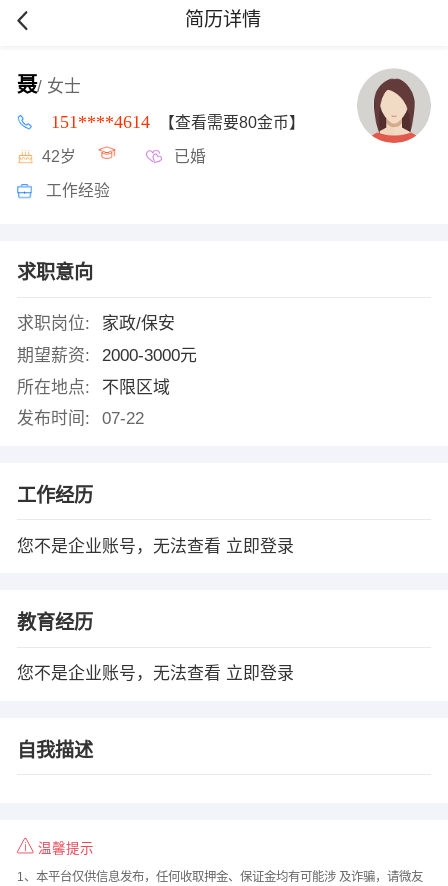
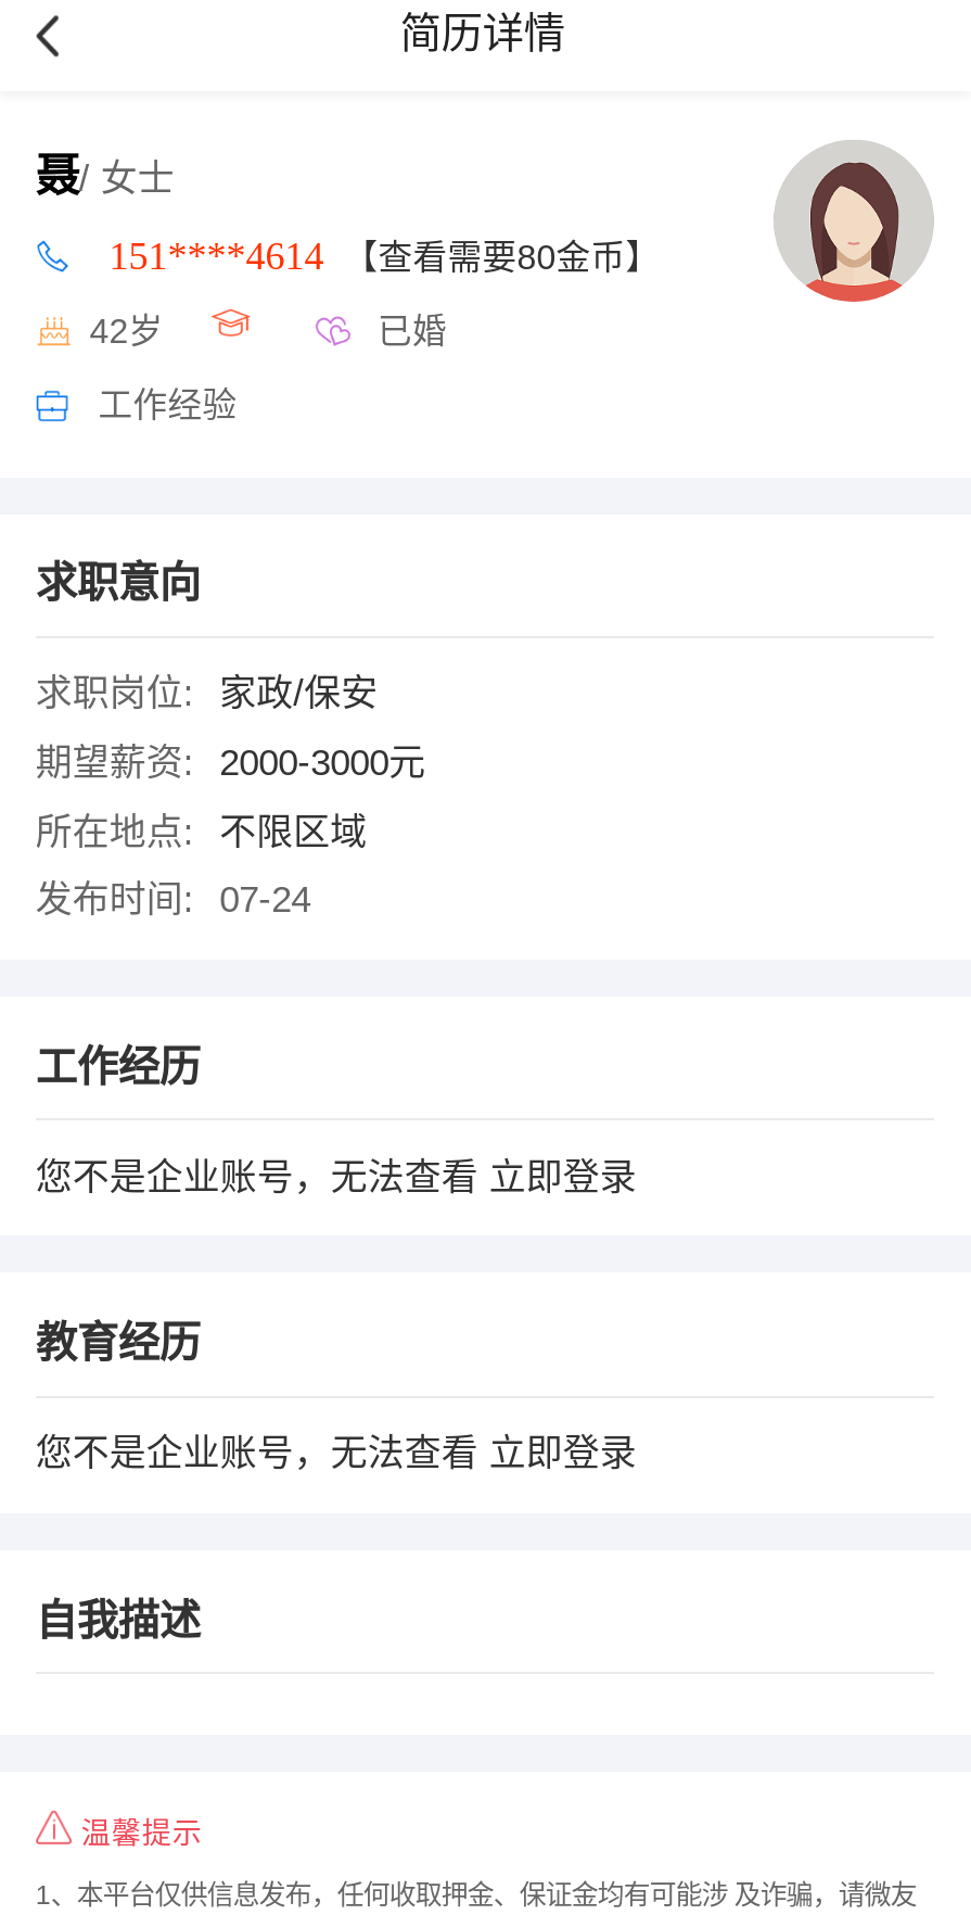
[17,409,144,428] 发布时间: 07-22 -> [36,880,311,921] 发布时间: 07-24

